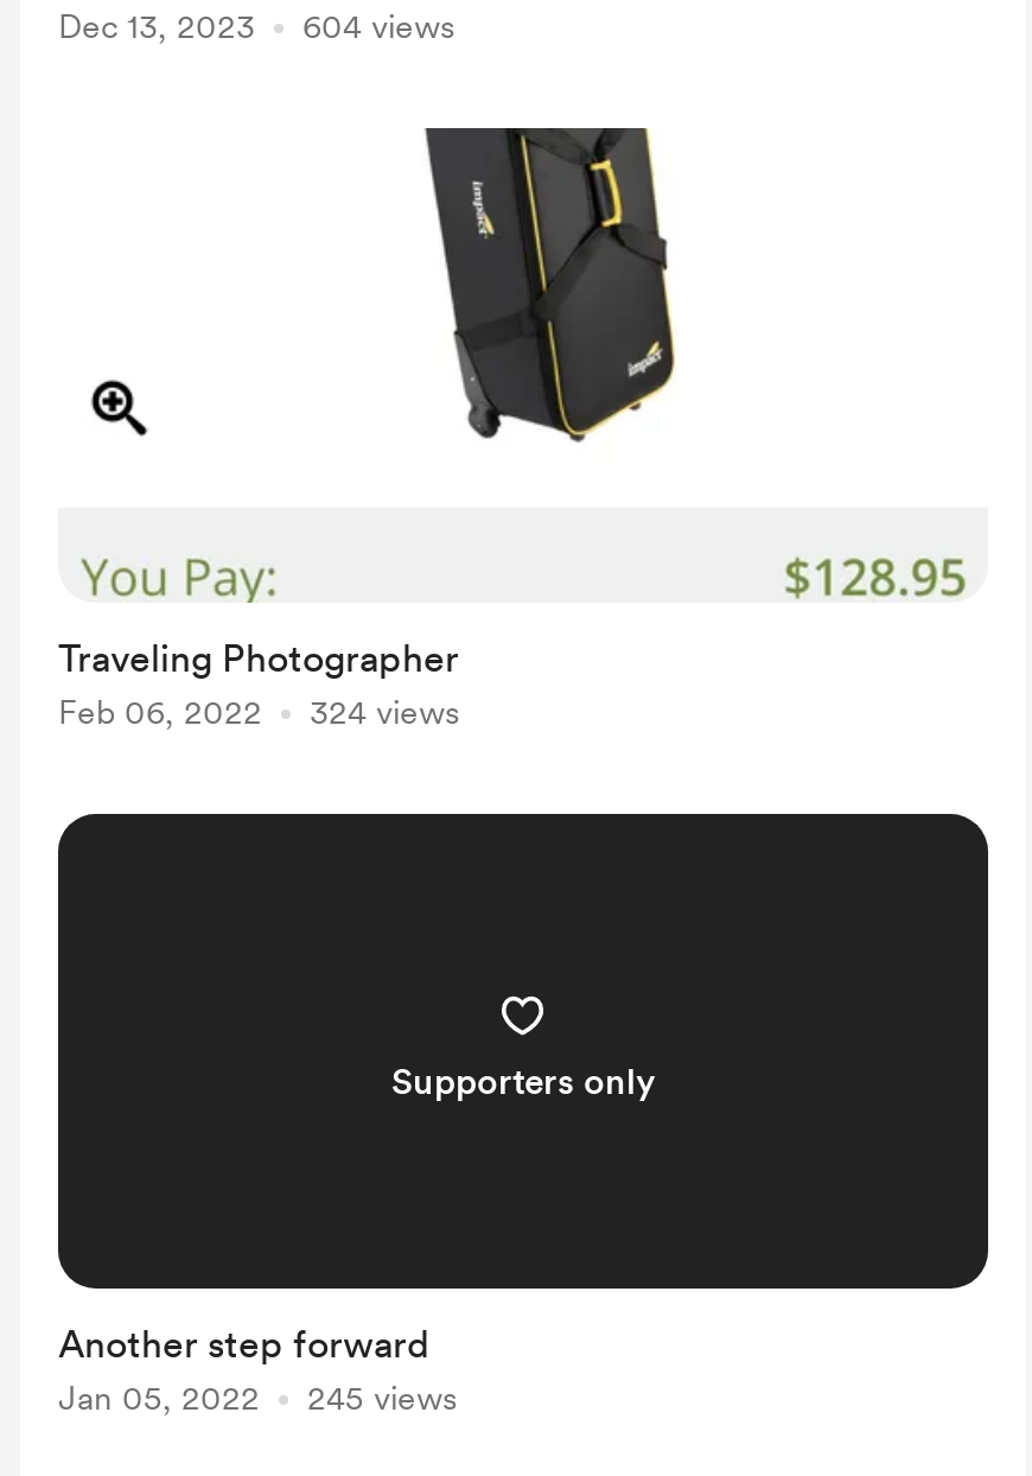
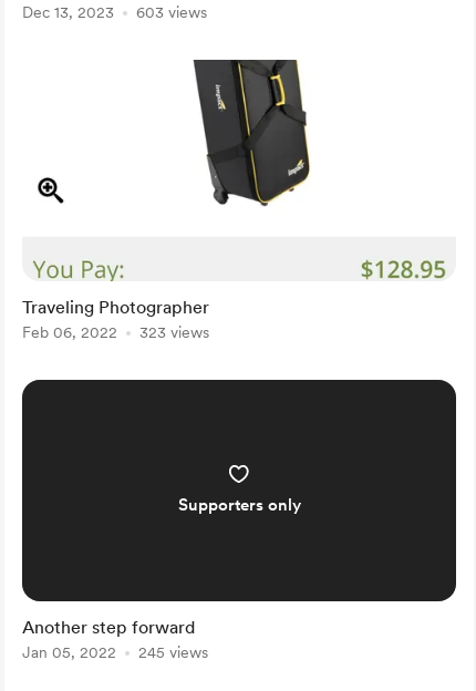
[58,7,454,45] Dec 13, 2023 604 views -> [22,3,207,21] Dec 13, 2023 603 views
[58,693,459,731] Feb 06, 2022 324 views -> [22,323,209,341] Feb 06, 2022 323 views

